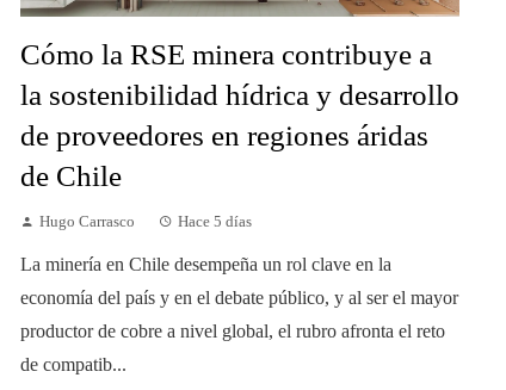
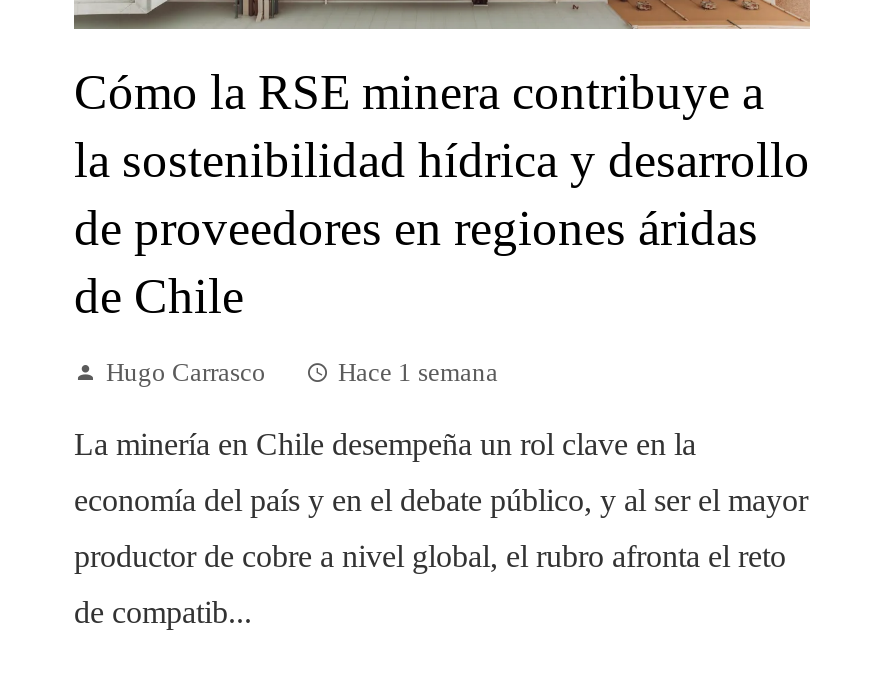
[178,214,252,231] Hace 5 días -> [338,359,498,387] Hace 1 semana

